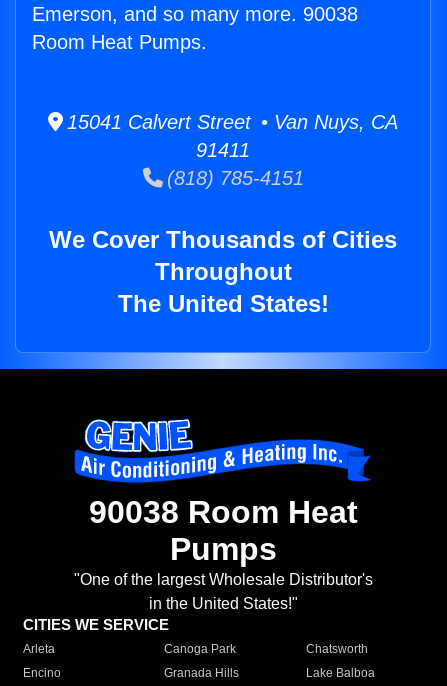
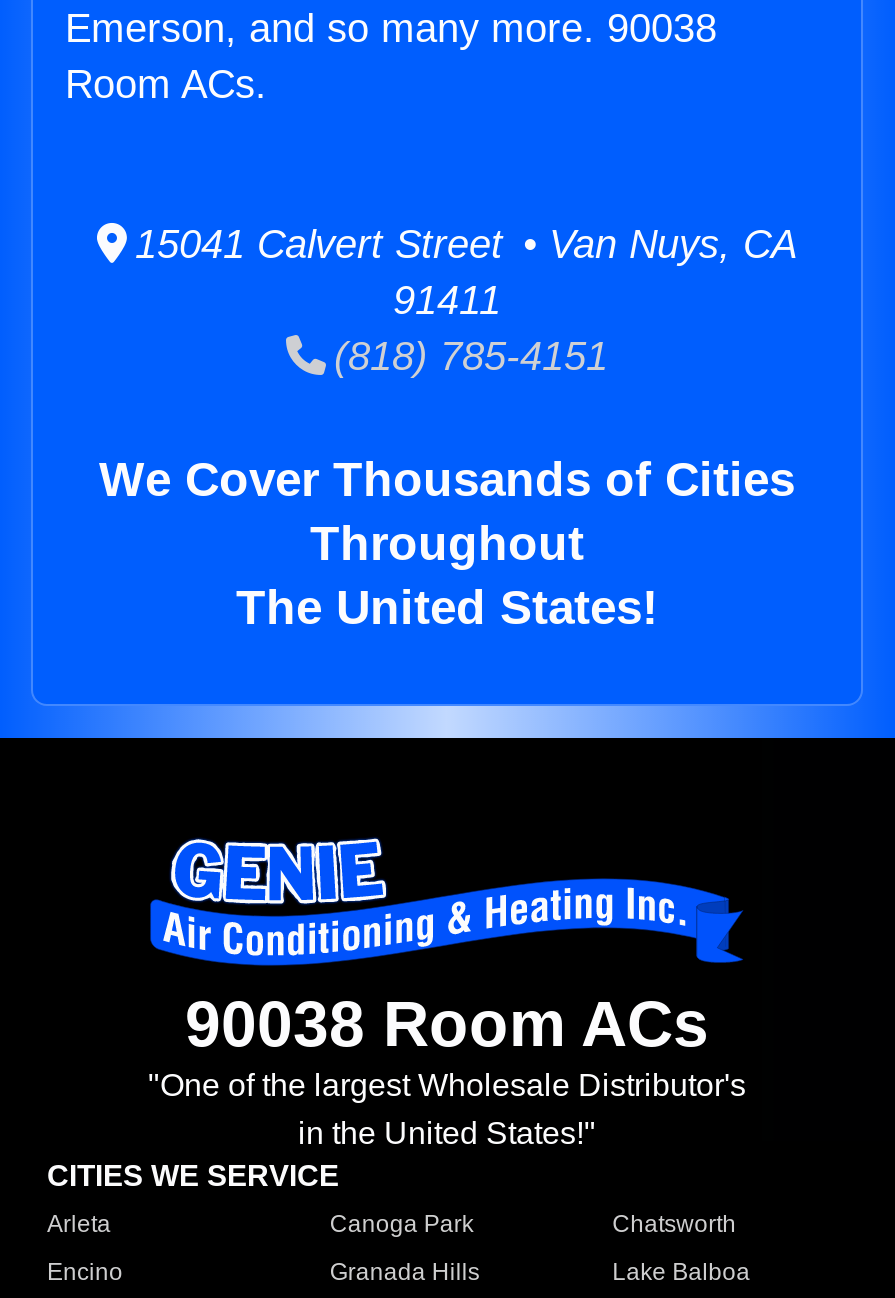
[32,31,207,53] Room Heat Pumps. -> [65,62,267,106] Room ACs.
[88,494,357,567] 90038 Room Heat | Pumps -> [185,989,709,1061] 90038 Room ACs

